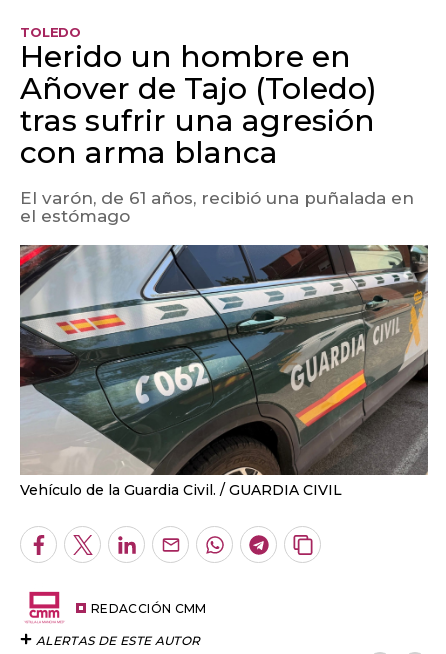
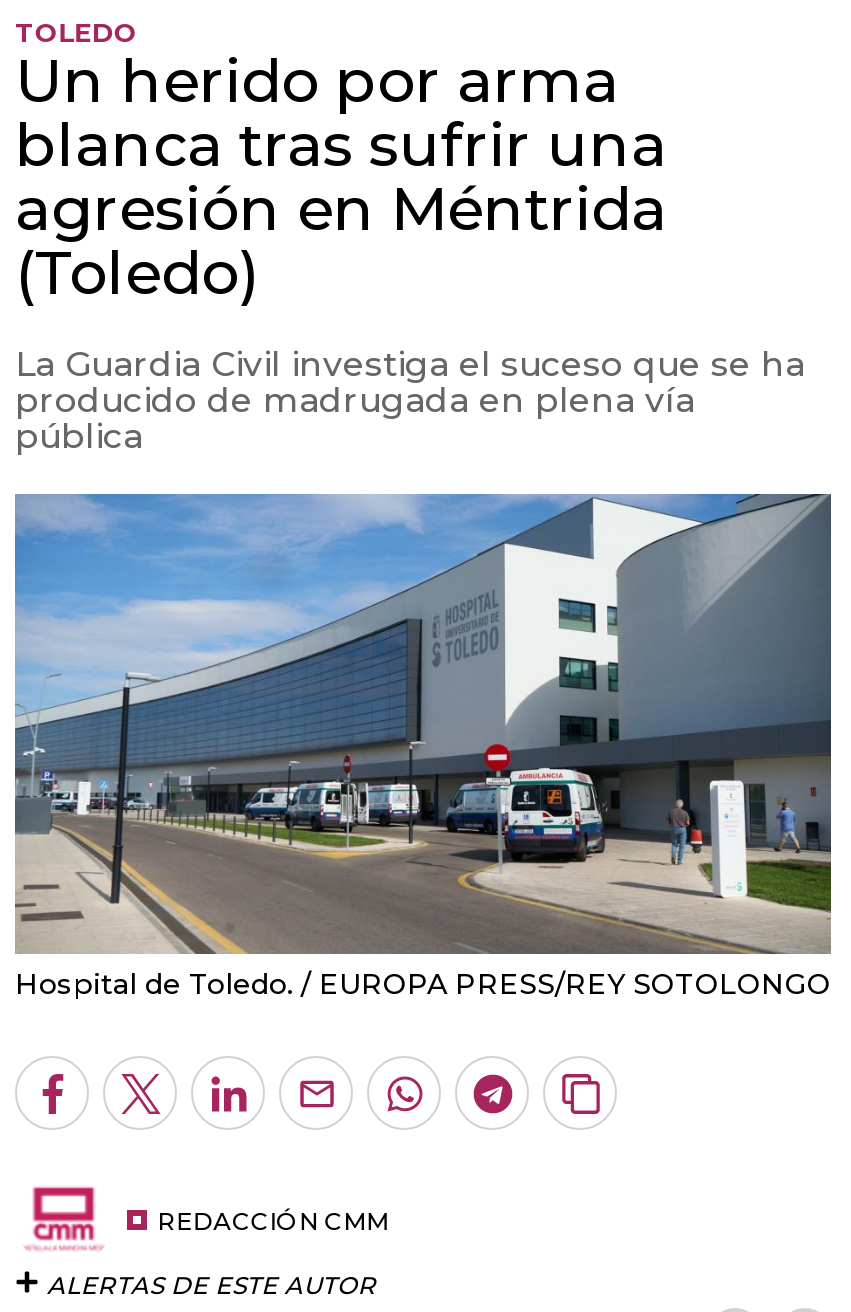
[20,38,377,171] Herido un hombre en | Añover de Tajo (Toledo) | tras sufrir una agresión | con arma blanca -> [15,45,667,311] Un herido por arma | blanca tras sufrir una | agresión en Méntrida | (Toledo)
[20,188,414,226] El varón, de 61 años, recibió una puñalada en | el estómago -> [15,345,805,457] La Guardia Civil investiga el suceso que se ha | producido de madrugada en plena vía | pública
[19,244,428,499] [image] | Vehículo de la Guardia Civil. | GUARDIA CIVIL -> [13,492,831,1002] [image] | Hospital de Toledo. | EUROPA PRESS/REY SOTOLONGO

